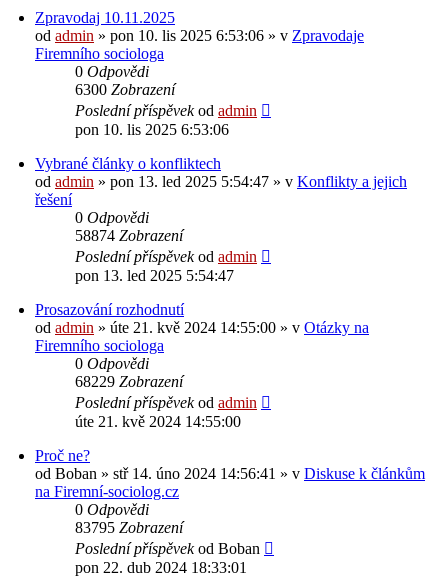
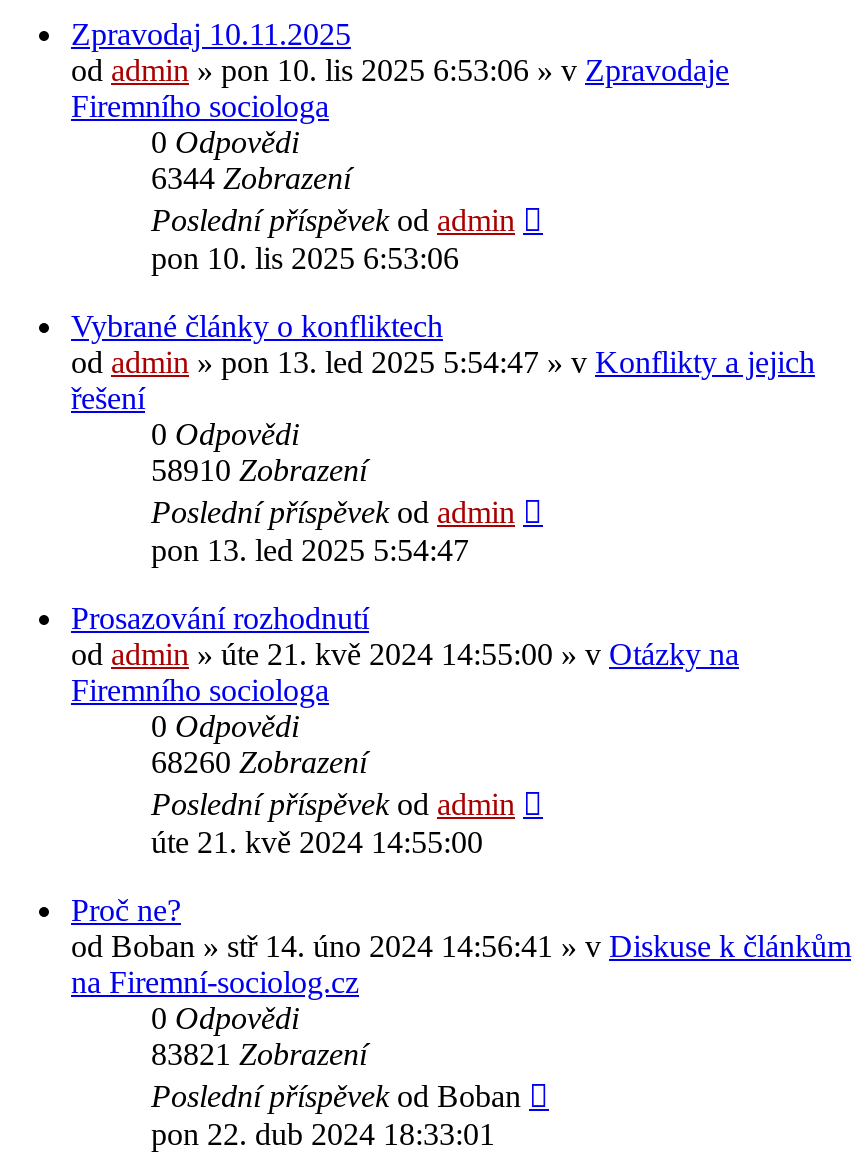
[75,81,175,98] 6300Zobrazení -> [151,161,351,195] 6344Zobrazení
[75,227,183,244] 58874 Zobrazení -> [151,453,367,487] 58910 Zobrazení
[75,373,183,390] 68229 Zobrazení -> [151,745,367,779] 68260 Zobrazení
[75,519,183,536] 83795 Zobrazení -> [151,1037,367,1071] 83821 Zobrazení

